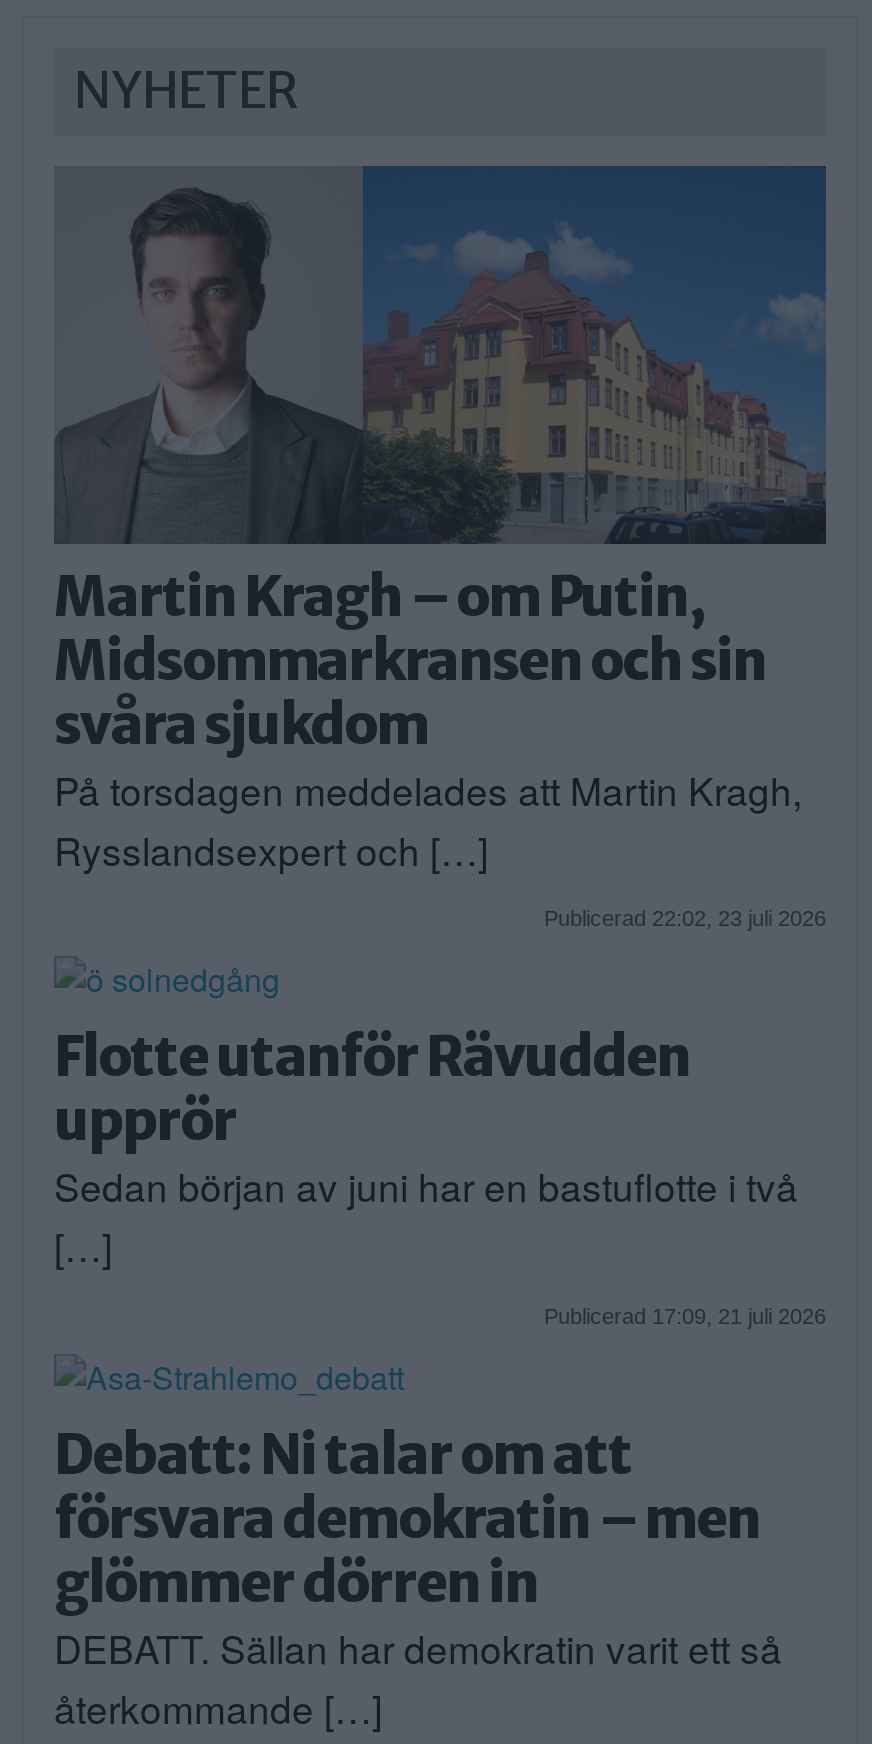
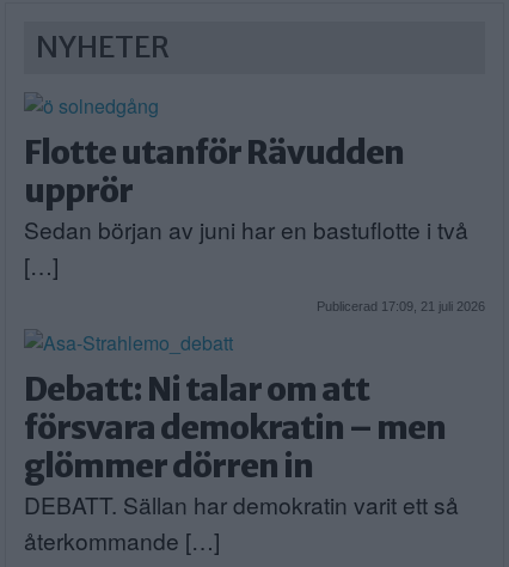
[52,164,828,931] [image] | Martin Kragh – om Putin, | Midsommarkransen och sin | svåra sjukdom | På torsdagen meddelades att Martin Kragh, | Rysslandsexpert och […] | Publicerad 22:02, 23 juli 2026 -> none

